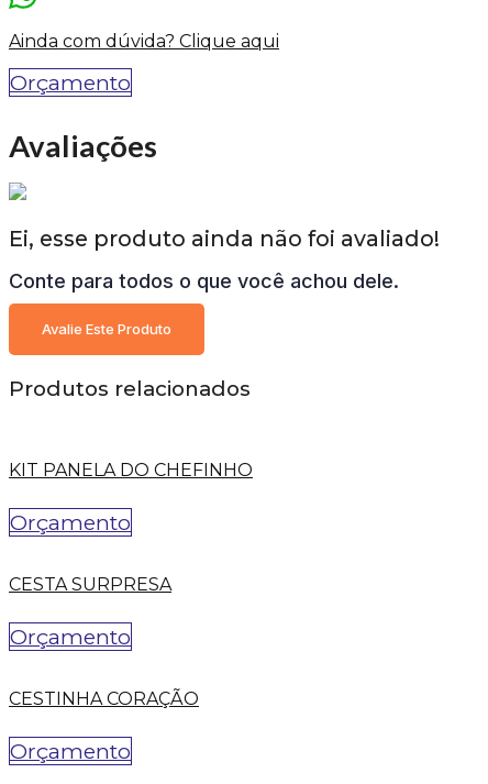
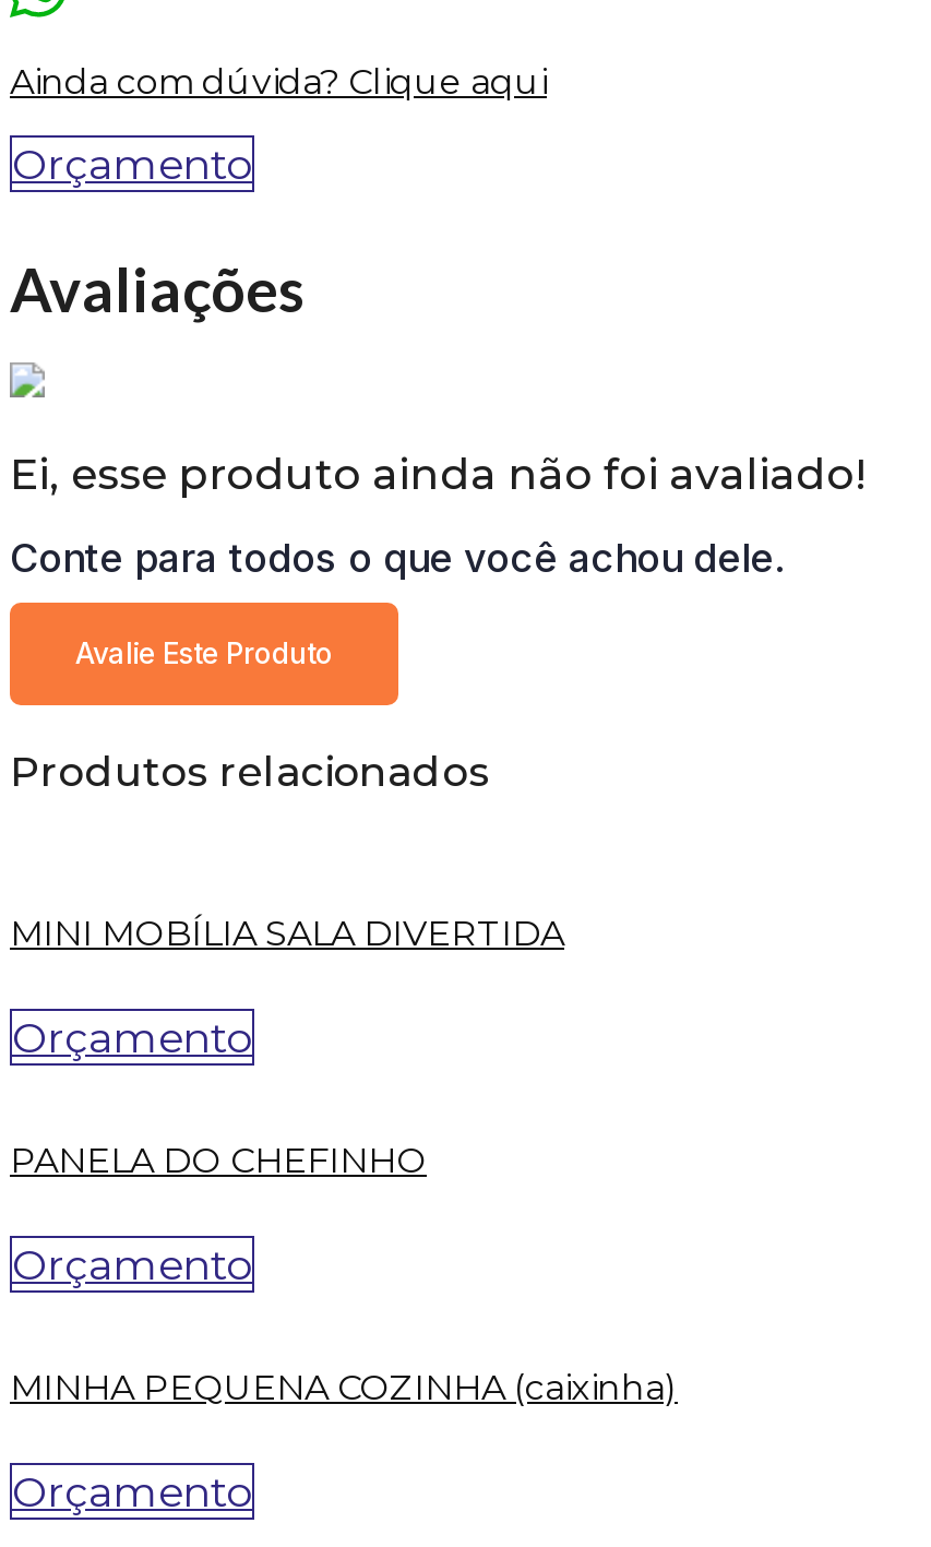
[9,460,253,481] KIT PANELA DO CHEFINHO -> [10,914,564,955] MINI MOBÍLIA SALA DIVERTIDA
[9,574,171,595] CESTA SURPRESA -> [10,1141,427,1182] PANELA DO CHEFINHO
[9,689,199,710] CESTINHA CORAÇÃO -> [10,1368,678,1409] MINHA PEQUENA COZINHA (caixinha)

